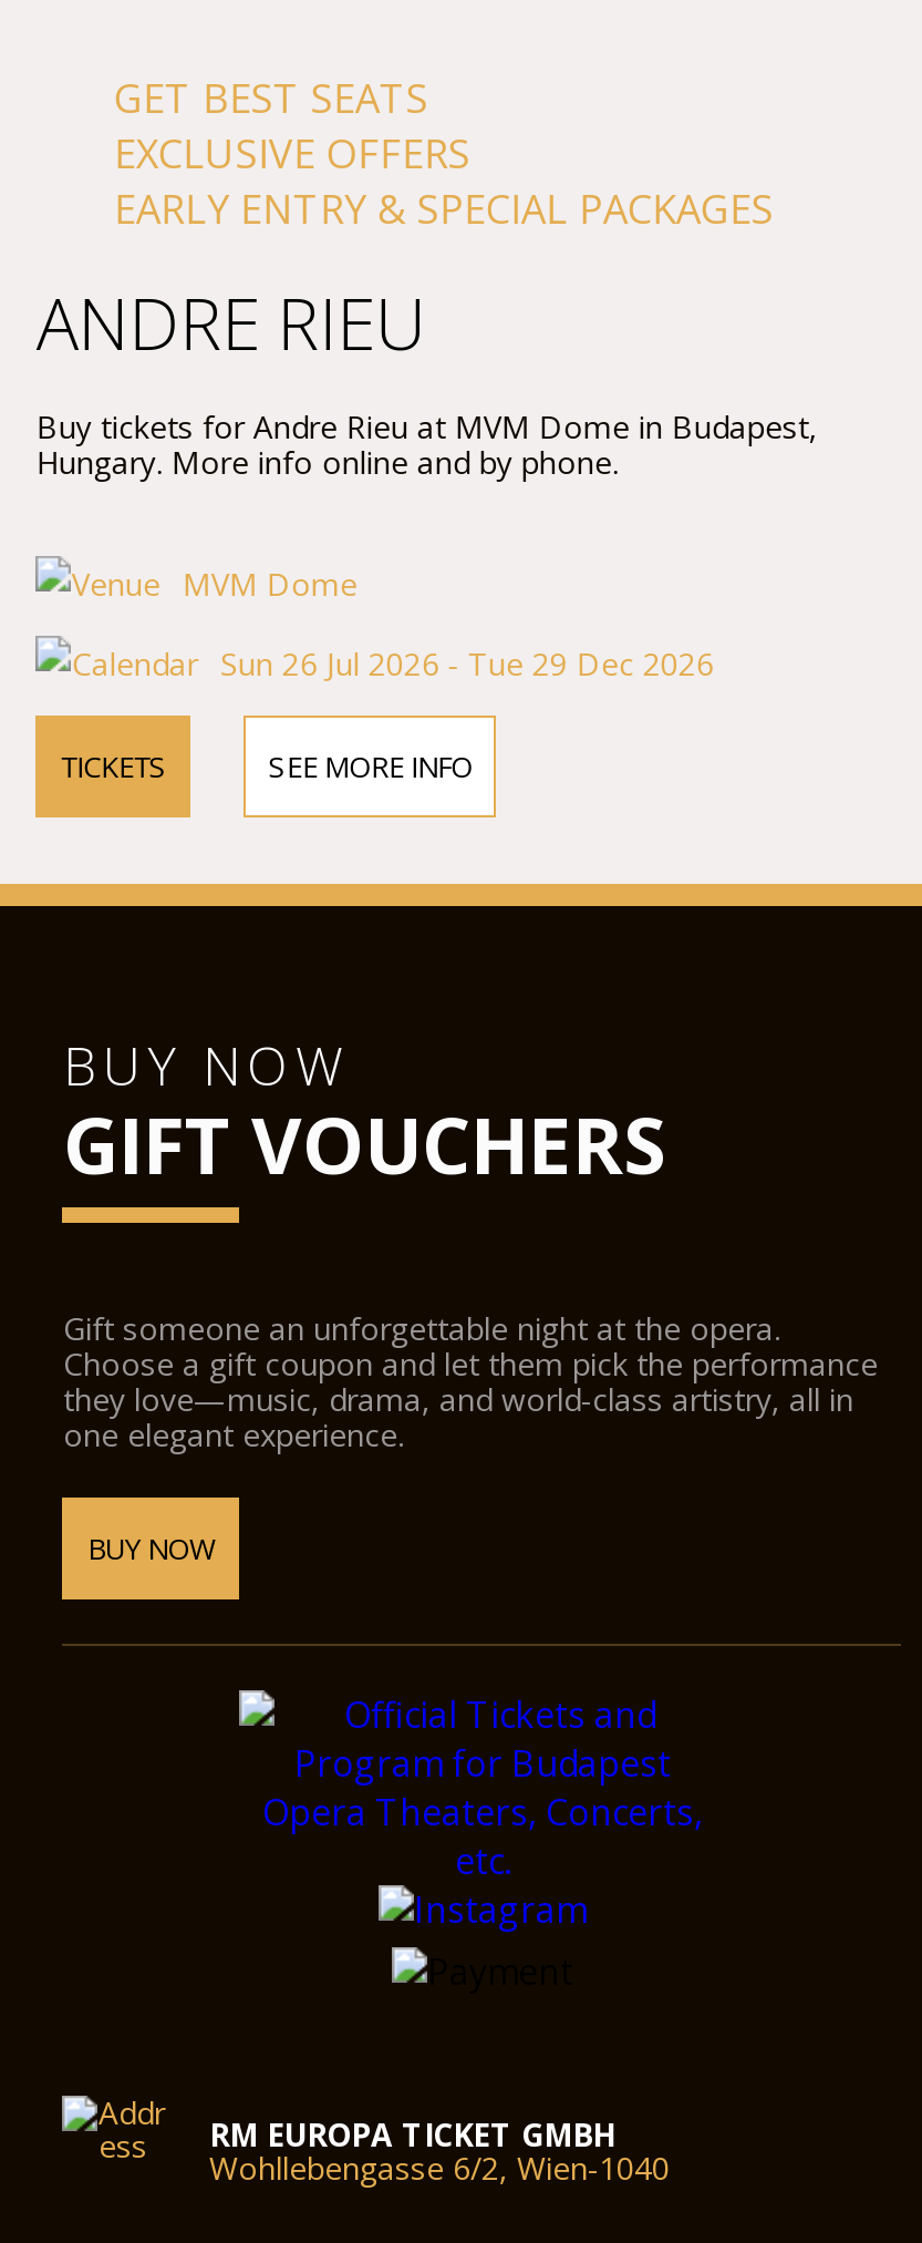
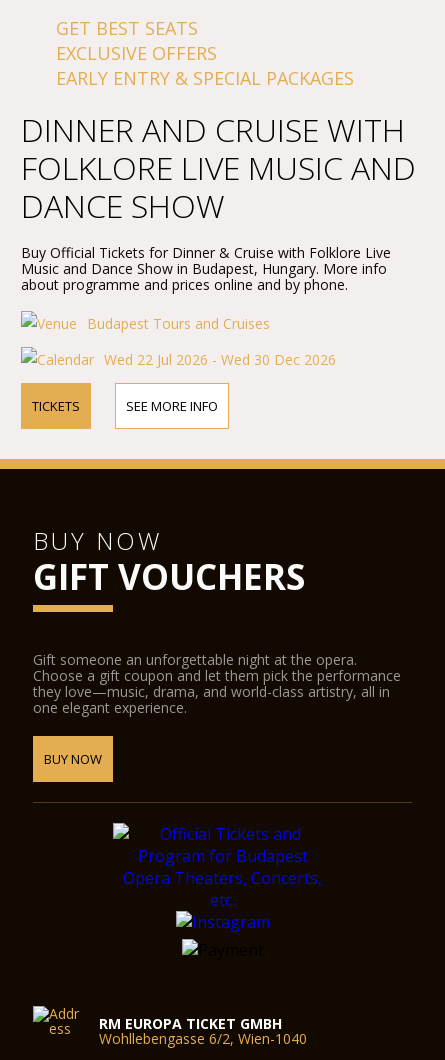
[36,274,818,482] ANDRE RIEU | Buy tickets for Andre Rieu at MVM Dome in Budapest, | Hungary. More info online and by phone. -> [21,108,416,294] DINNER AND CRUISE WITH | FOLKLORE LIVE MUSIC AND | DANCE SHOW | Buy Official Tickets for Dinner & Cruise with Folklore Live | Music and Dance Show in Budapest, Hungary. More info | about programme and prices online and by phone.
[182,562,357,604] MVM Dome -> [87,314,270,333] Budapest Tours and Cruises
[220,642,714,684] Sun 26 Jul 2026 - Tue 29 Dec 2026 -> [104,350,336,369] Wed 22 Jul 2026 - Wed 30 Dec 2026

